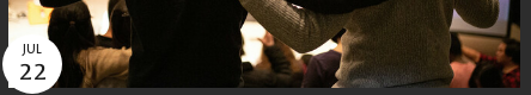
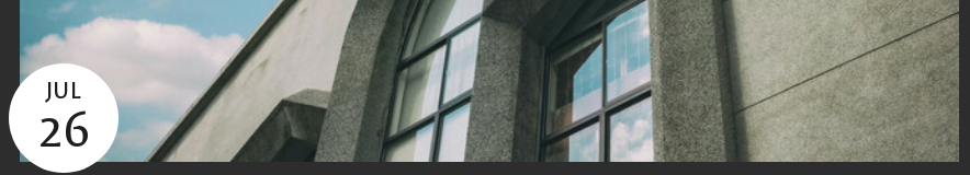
[18,56,47,87] 22 -> [37,103,90,160] 26

